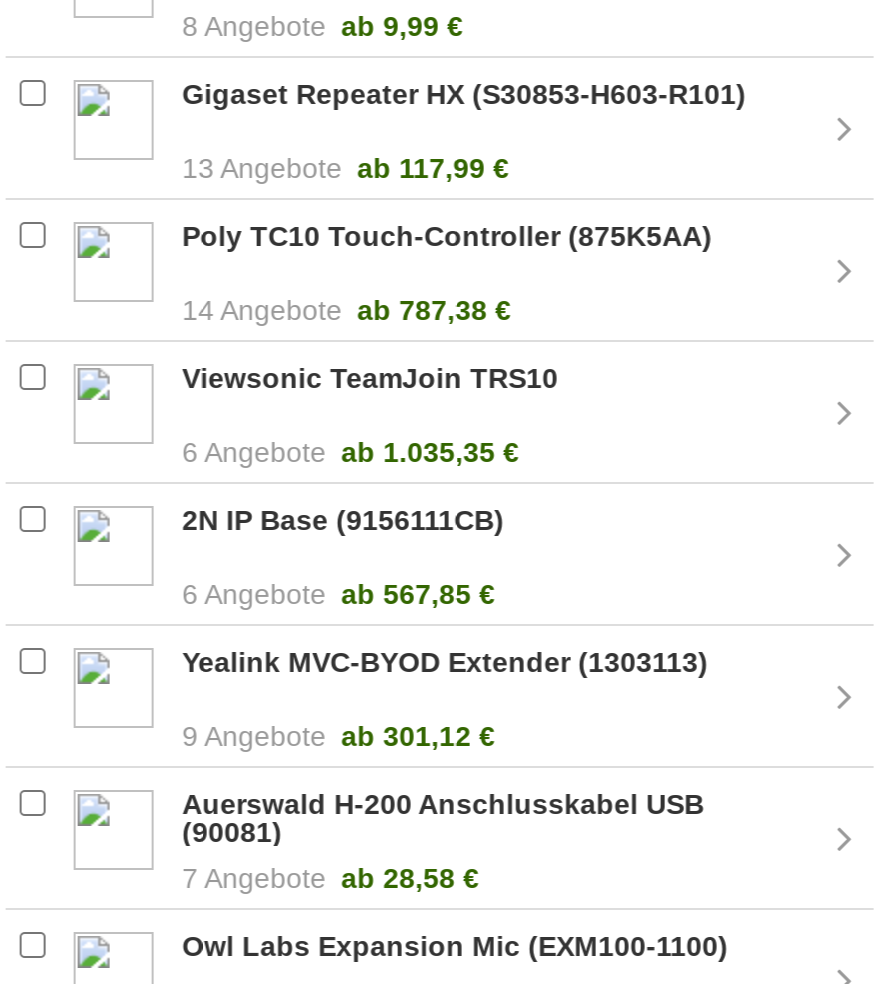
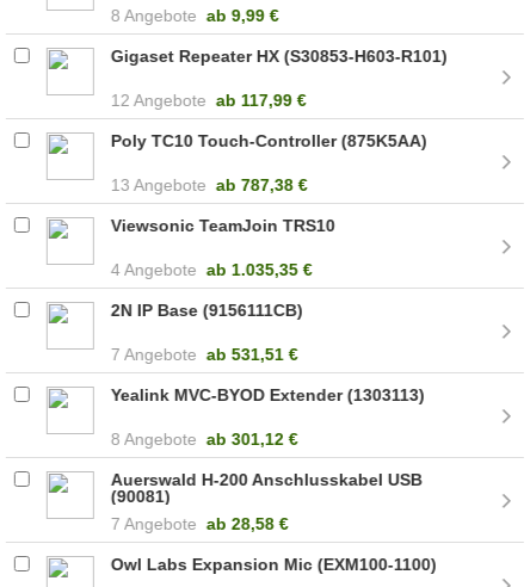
[182,151,509,183] 13 Angebote ab 117,99 € -> [111,90,306,109] 12 Angebote ab 117,99 €
[182,293,511,325] 14 Angebote ab 787,38 € -> [111,175,307,194] 13 Angebote ab 787,38 €
[182,435,519,467] 6 Angebote ab 1.035,35 € -> [111,260,312,279] 4 Angebote ab 1.035,35 €
[182,577,495,609] 6 Angebote ab 567,85 € -> [111,344,298,363] 7 Angebote ab 531,51 €
[182,719,495,751] 9 Angebote ab 301,12 € -> [111,429,298,448] 8 Angebote ab 301,12 €

